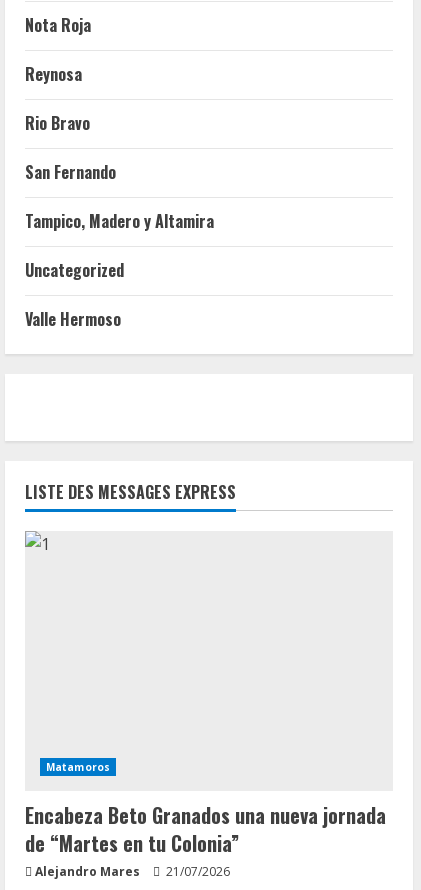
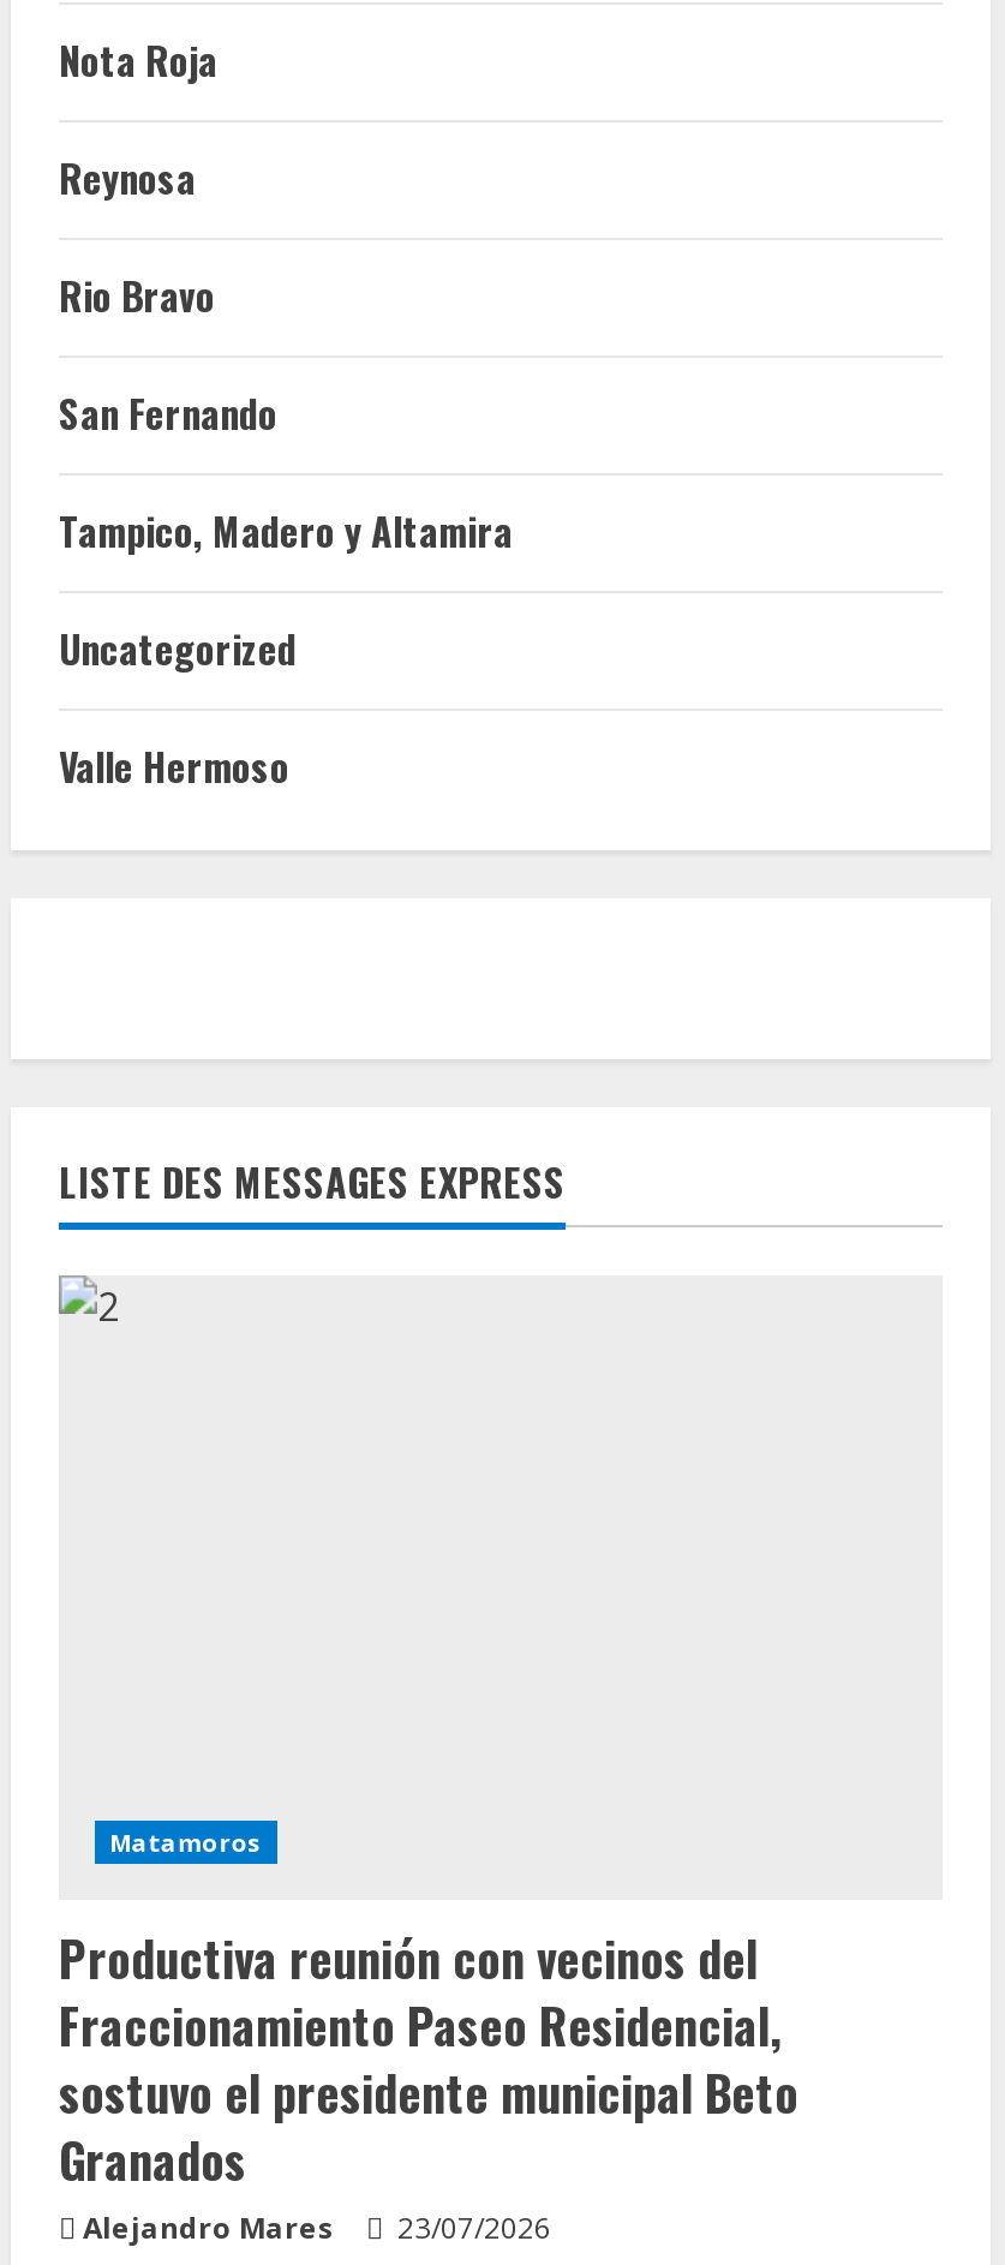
[25,800,386,858] Encabeza Beto Granados una nueva jornada | de “Martes en tu Colonia” -> [59,1922,798,2195] Productiva reunión con vecinos del | Fraccionamiento Paseo Residencial, | sostuvo el presidente municipal Beto | Granados
[35,863,230,880] Alejandro Mares 21/07/2026 -> [83,2207,551,2248] Alejandro Mares 23/07/2026

